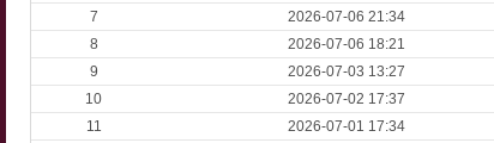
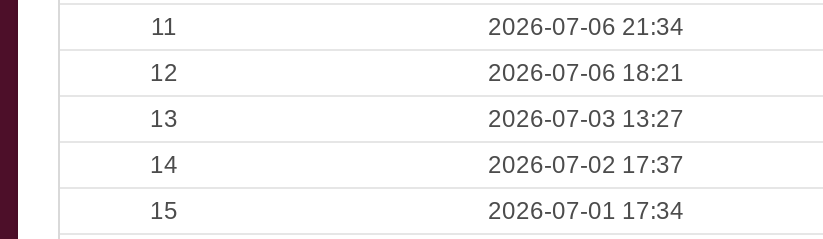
[89,8,98,25] 7 -> [151,13,177,41] 11
[89,36,98,52] 8 -> [150,59,178,87] 12
[89,63,98,80] 9 -> [150,105,178,133] 13
[85,91,102,107] 10 -> [150,151,178,179] 14
[86,118,101,135] 11 -> [150,197,178,225] 15

